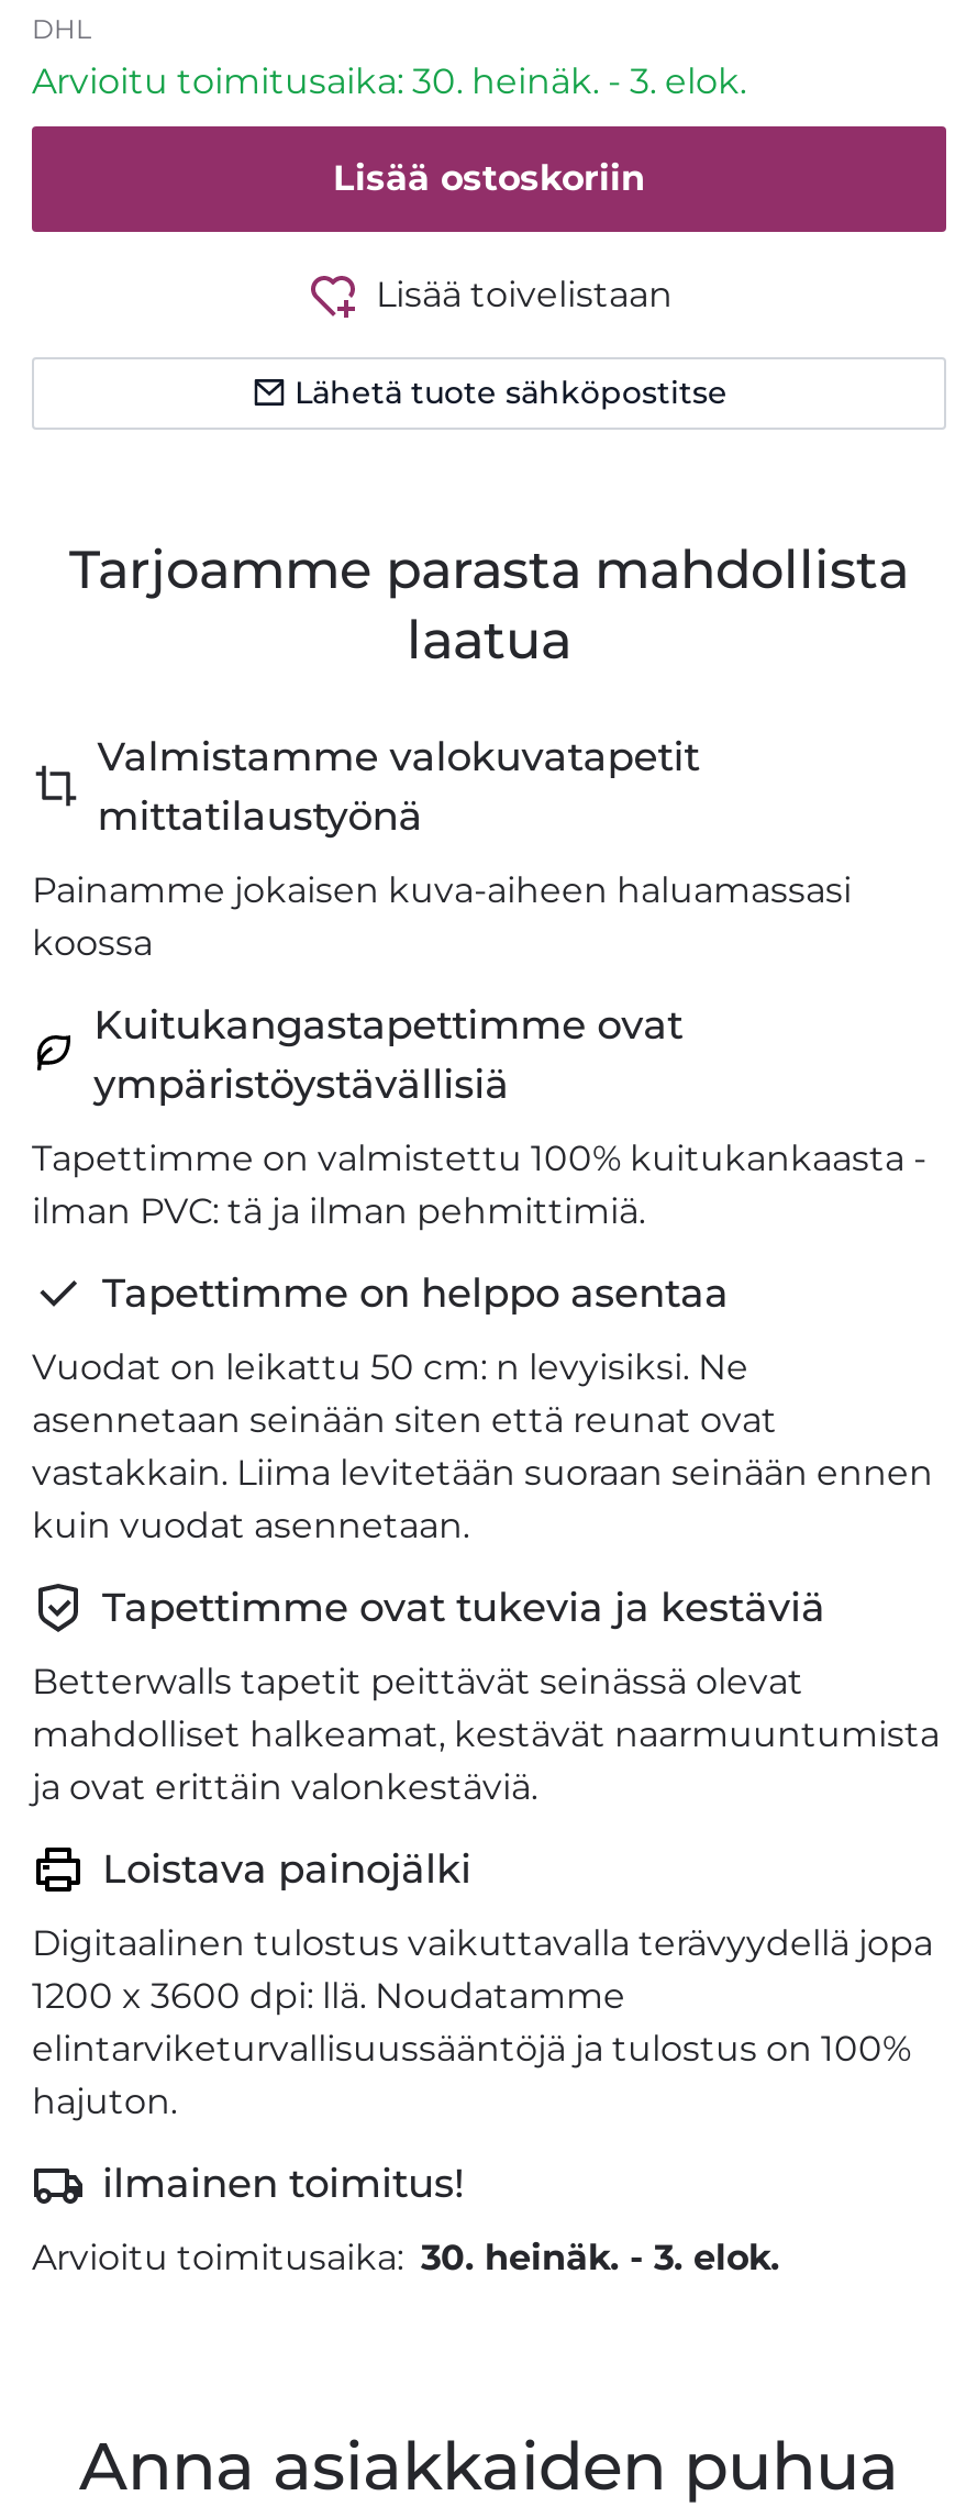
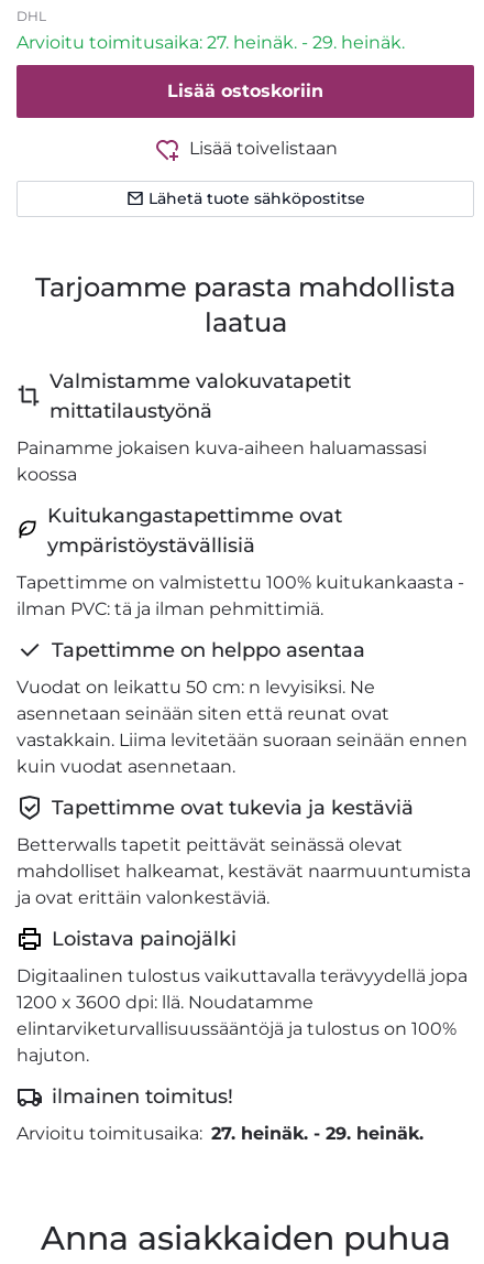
[32,60,746,102] Arvioitu toimitusaika: 30. heinäk. - 3. elok. -> [16,32,405,53] Arvioitu toimitusaika: 27. heinäk. - 29. heinäk.
[32,2236,779,2278] Arvioitu toimitusaika: 30. heinäk. - 3. elok. -> [16,1123,424,1144] Arvioitu toimitusaika: 27. heinäk. - 29. heinäk.

